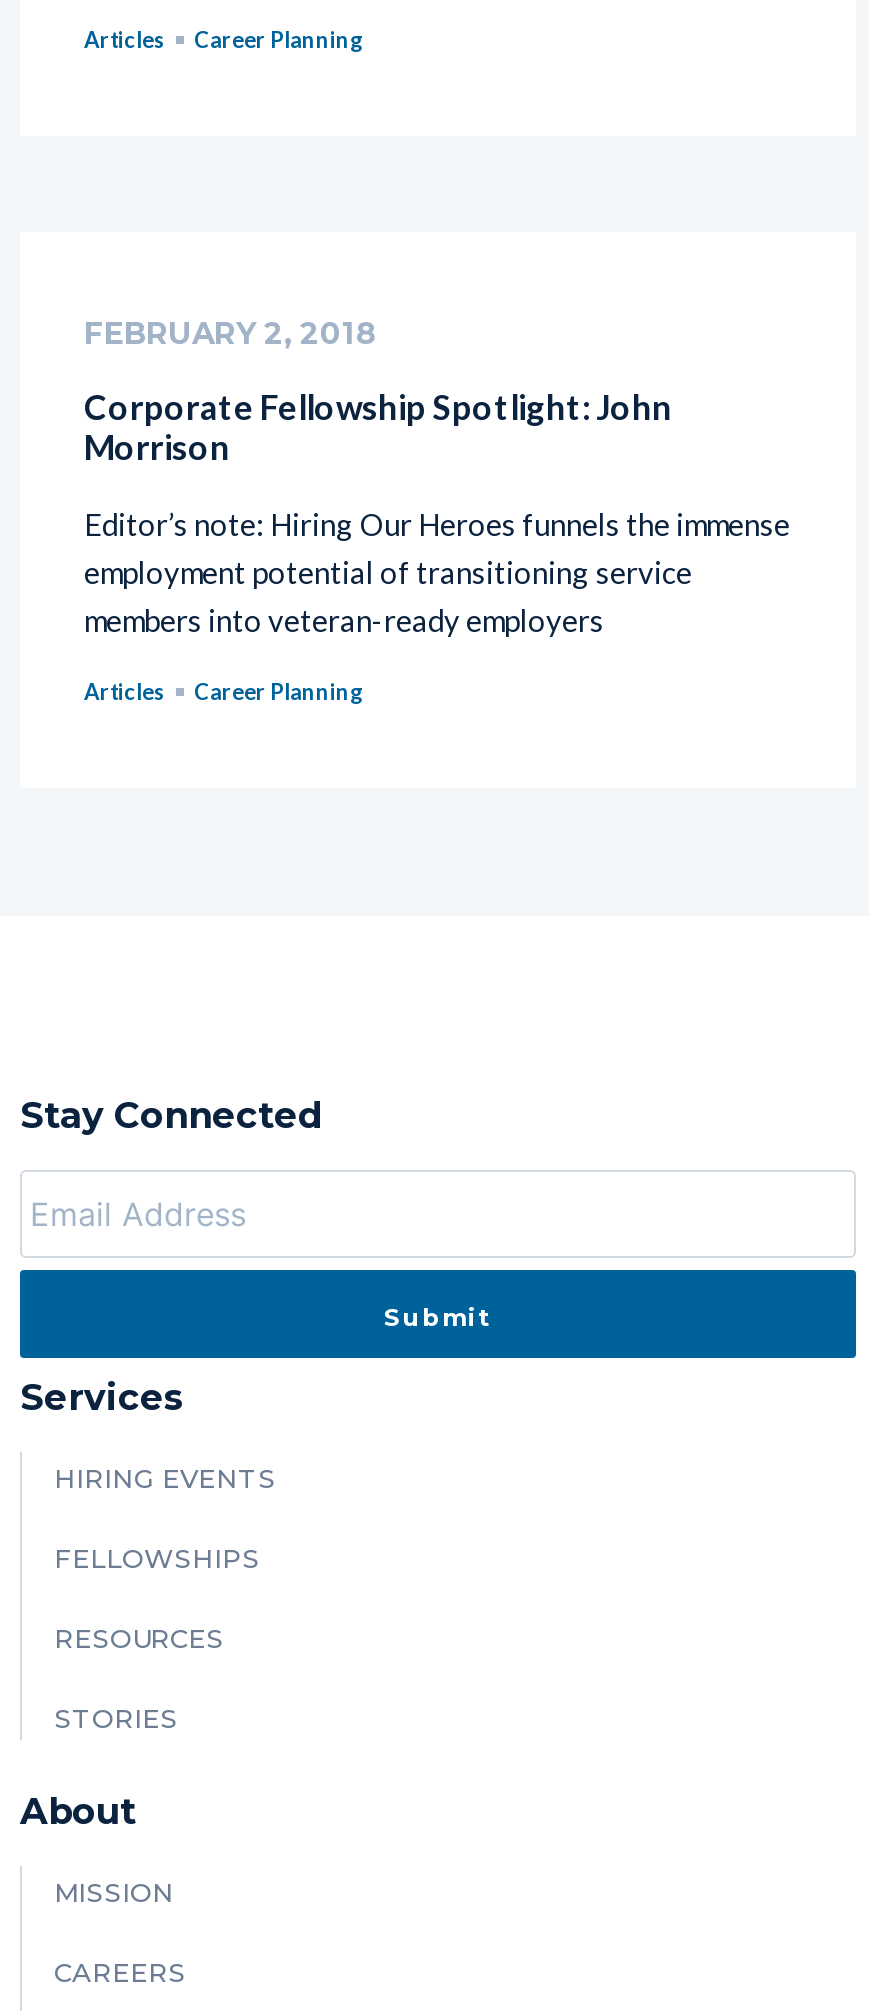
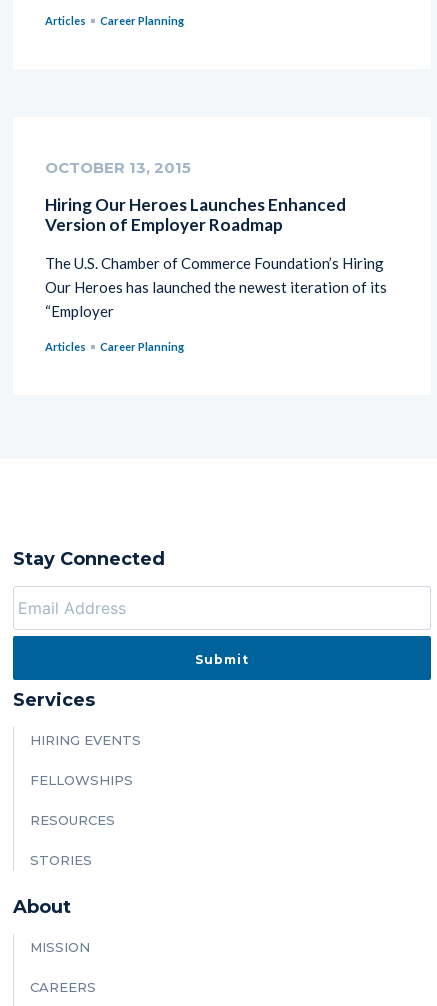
[84,313,378,351] FEBRUARY 2, 2018 -> [45,158,191,177] OCTOBER 13, 2015
[84,385,672,467] Corporate Fellowship Spotlight: John | Morrison -> [45,194,346,235] Hiring Our Heroes Launches Enhanced | Version of Employer Roadmap
[84,505,790,637] Editor’s note: Hiring Our Heroes funnels the immense | employment potential of transitioning service | members into veteran-ready employers -> [45,254,387,320] The U.S. Chamber of Commerce Foundation’s Hiring | Our Heroes has launched the newest iteration of its | “Employer

